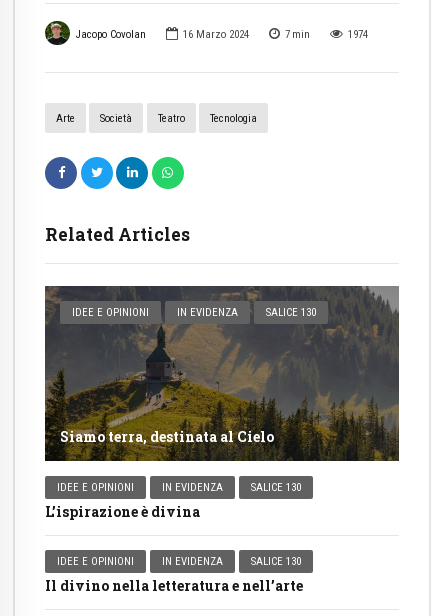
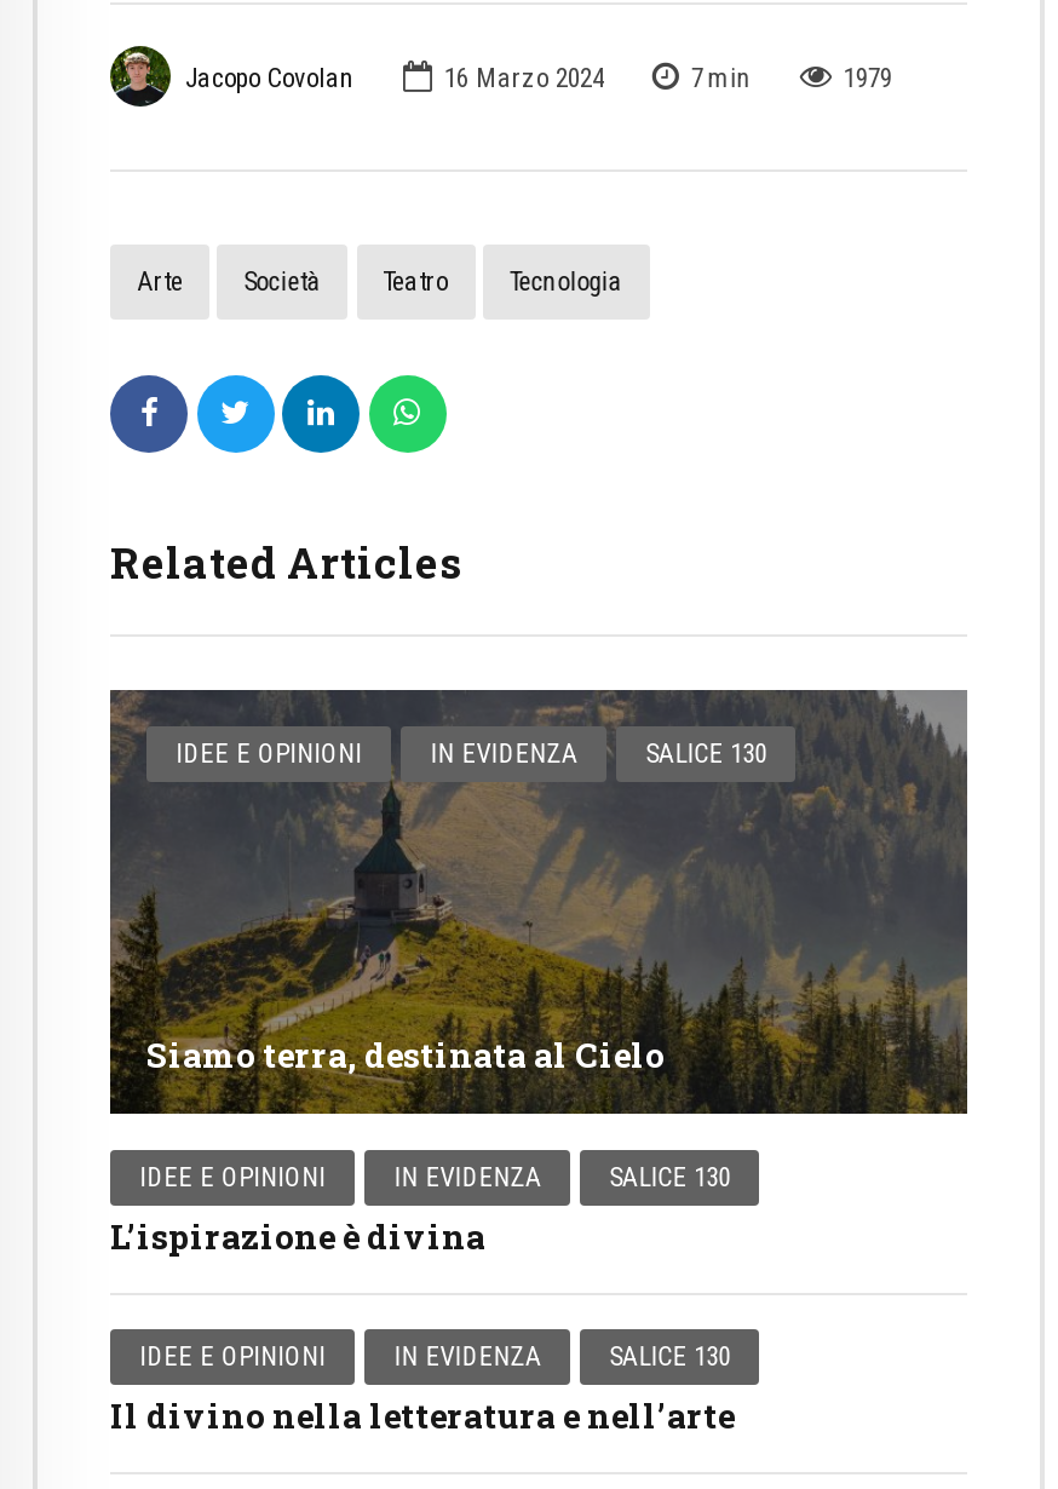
[348,27,368,40] 1974 -> [843,64,892,96] 1979

